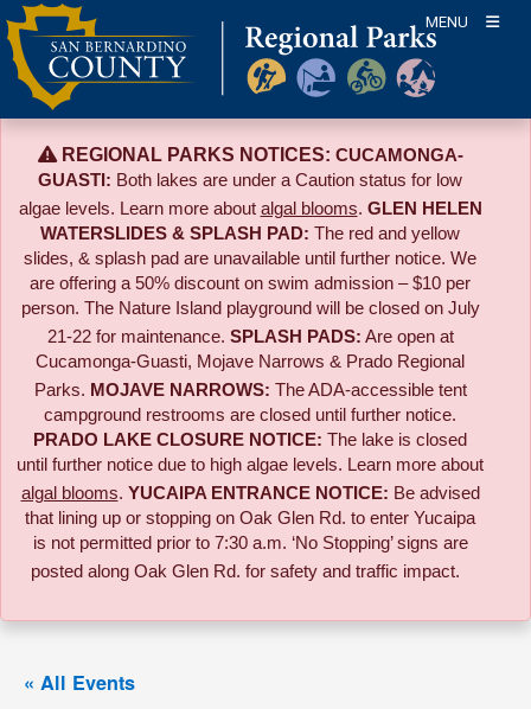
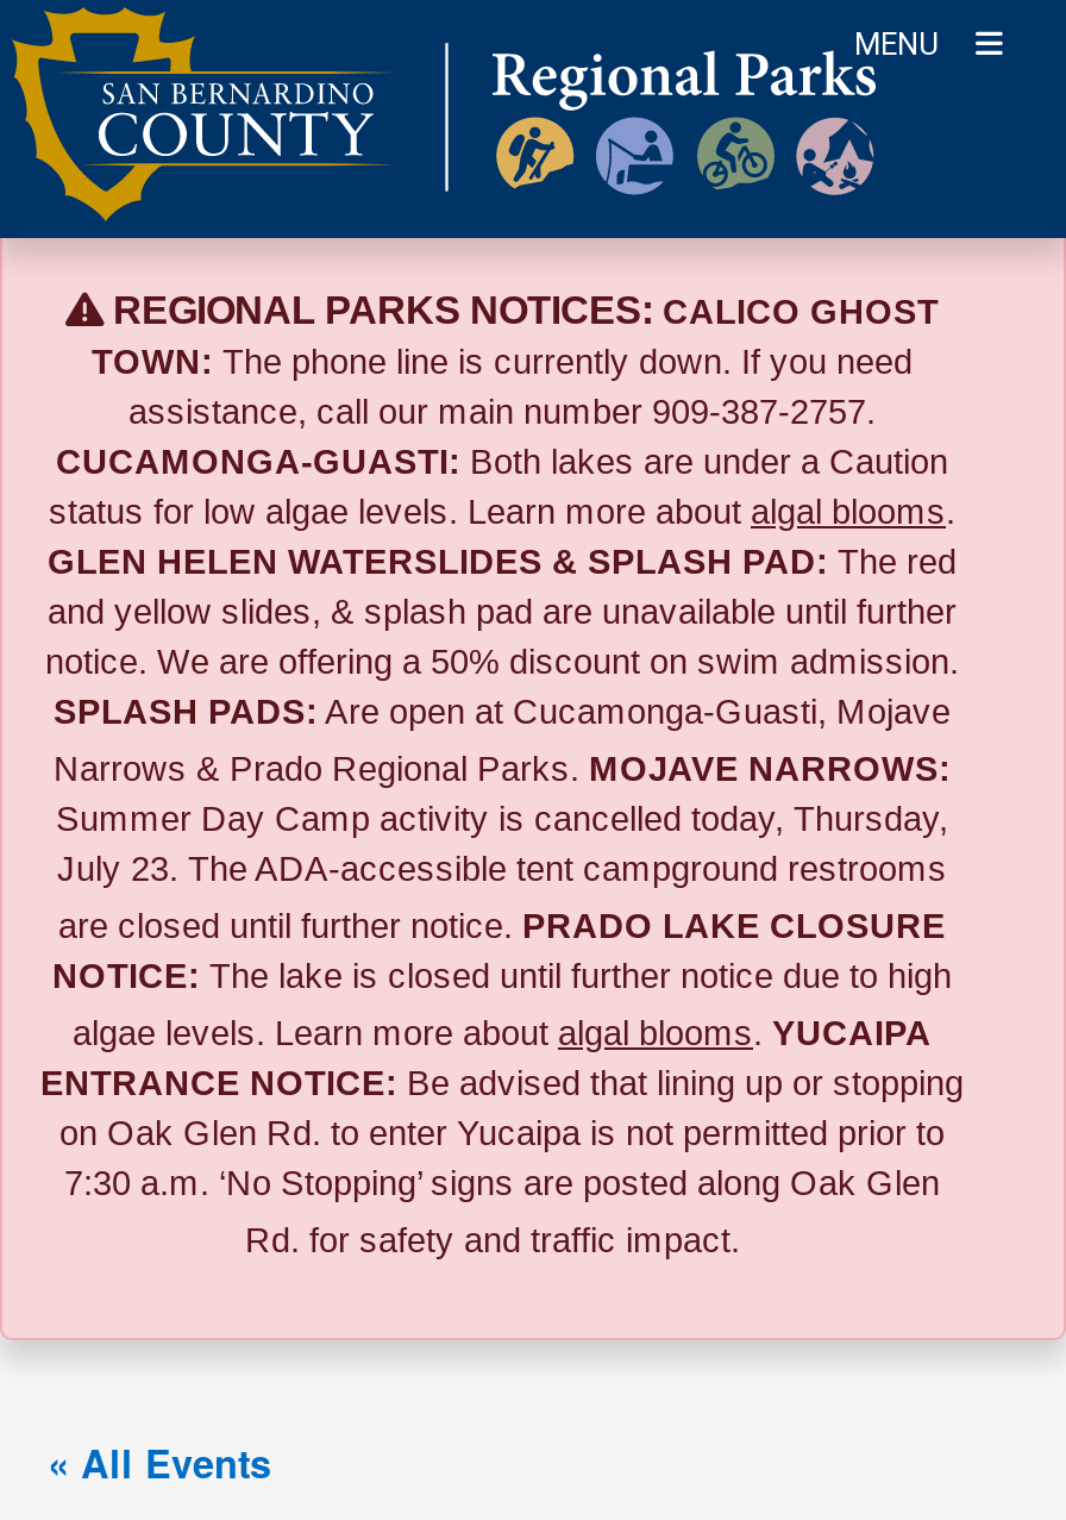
[17,143,484,581] REGIONAL PARKS NOTICES: CUCAMONGA- | GUASTI: Both lakes are under a Caution status for low | algae levels. Learn more about algal blooms. GLEN HELEN | WATERSLIDES & SPLASH PAD: The red and yellow | slides, & splash pad are unavailable until further notice. We | are offering a 50% discount on swim admission – $10 per | person. The Nature Island playground will be closed on July | 21-22 for maintenance. SPLASH PADS: Are open at | Cucamonga-Guasti, Mojave Narrows & Prado Regional | Parks. MOJAVE NARROWS: The ADA-accessible tent | campground restrooms are closed until further notice. | PRADO LAKE CLOSURE NOTICE: The lake is closed | until further notice due to high algae levels. Learn more about | algal blooms. YUCAIPA ENTRANCE NOTICE: Be advised | that lining up or stopping on Oak Glen Rd. to enter Yucaipa | is not permitted prior to 7:30 a.m. ‘No Stopping’ signs are | posted along Oak Glen Rd. for safety and traffic impact. -> [40,288,964,1259] REGIONAL PARKS NOTICES: CALICO GHOST | TOWN: The phone line is currently down. If you need | assistance, call our main number 909-387-2757. | CUCAMONGA-GUASTI: Both lakes are under a Caution | status for low algae levels. Learn more about algal blooms. | GLEN HELEN WATERSLIDES & SPLASH PAD: The red | and yellow slides, & splash pad are unavailable until further | notice. We are offering a 50% discount on swim admission. | SPLASH PADS: Are open at Cucamonga-Guasti, Mojave | Narrows & Prado Regional Parks. MOJAVE NARROWS: | Summer Day Camp activity is cancelled today, Thursday, | July 23. The ADA-accessible tent campground restrooms | are closed until further notice. PRADO LAKE CLOSURE | NOTICE: The lake is closed until further notice due to high | algae levels. Learn more about algal blooms. YUCAIPA | ENTRANCE NOTICE: Be advised that lining up or stopping | on Oak Glen Rd. to enter Yucaipa is not permitted prior to | 7:30 a.m. ‘No Stopping’ signs are posted along Oak Glen | Rd. for safety and traffic impact.

